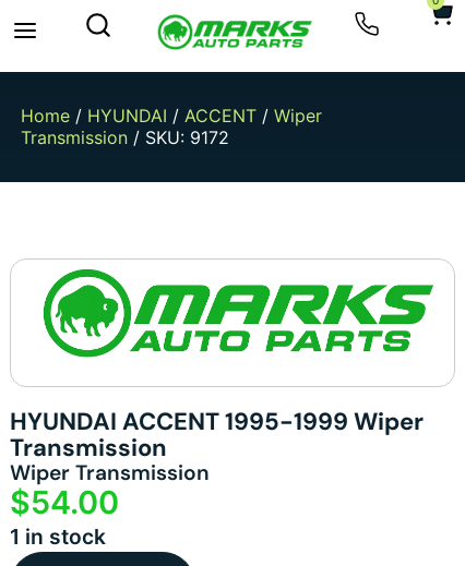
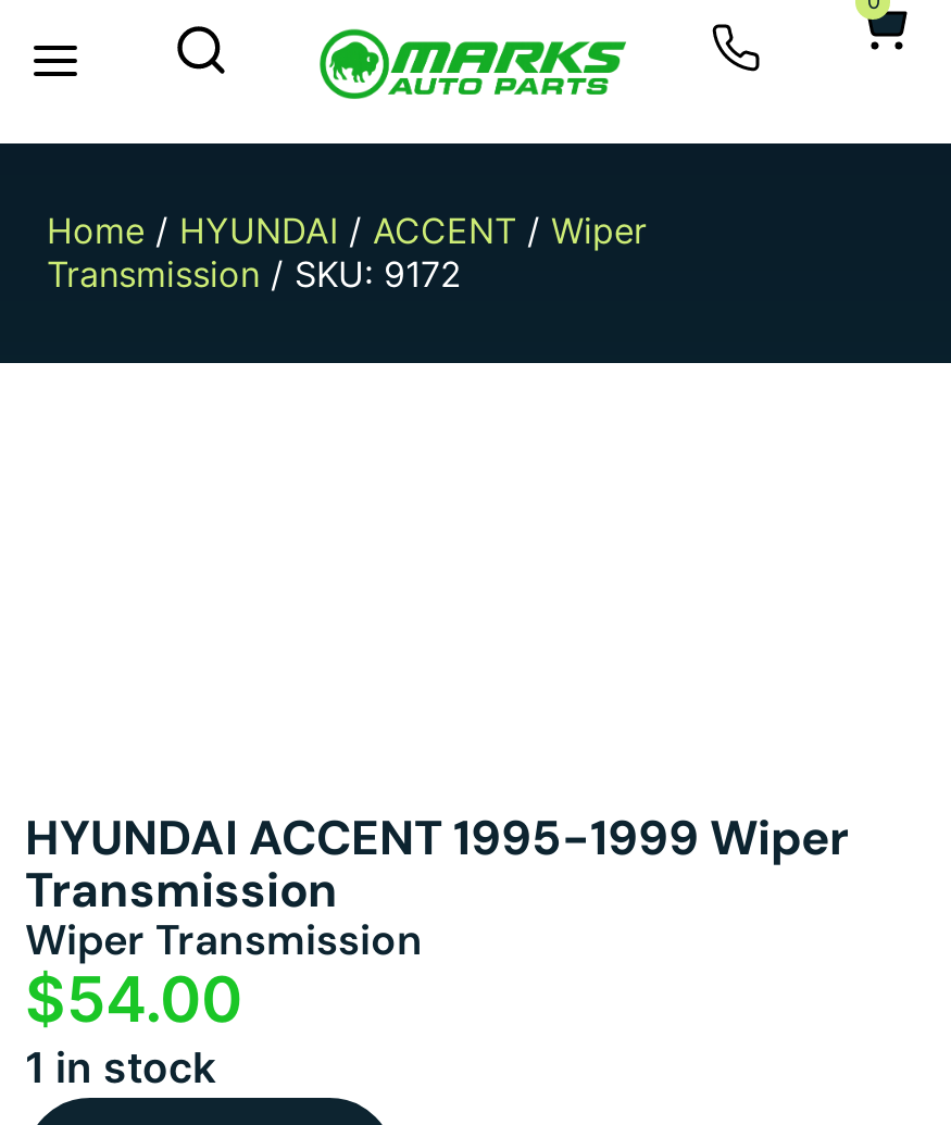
[43,268,434,359] [image] -> none

